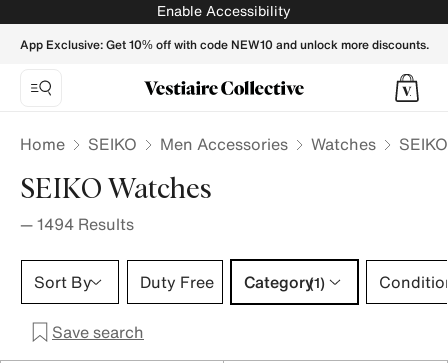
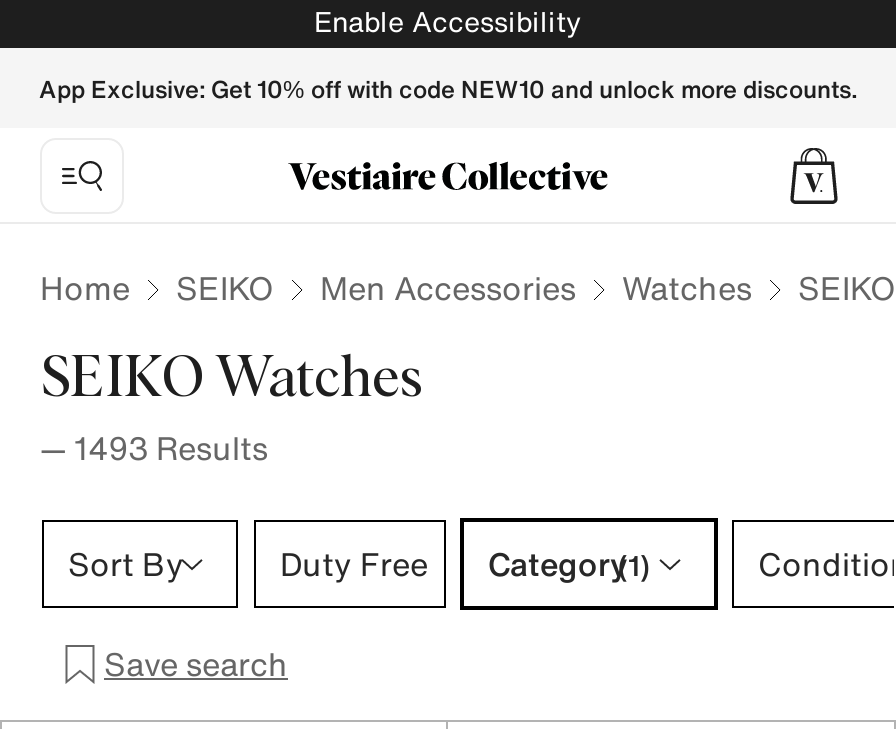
[20,212,134,236] — 1494 Results -> [40,424,268,472] — 1493 Results

